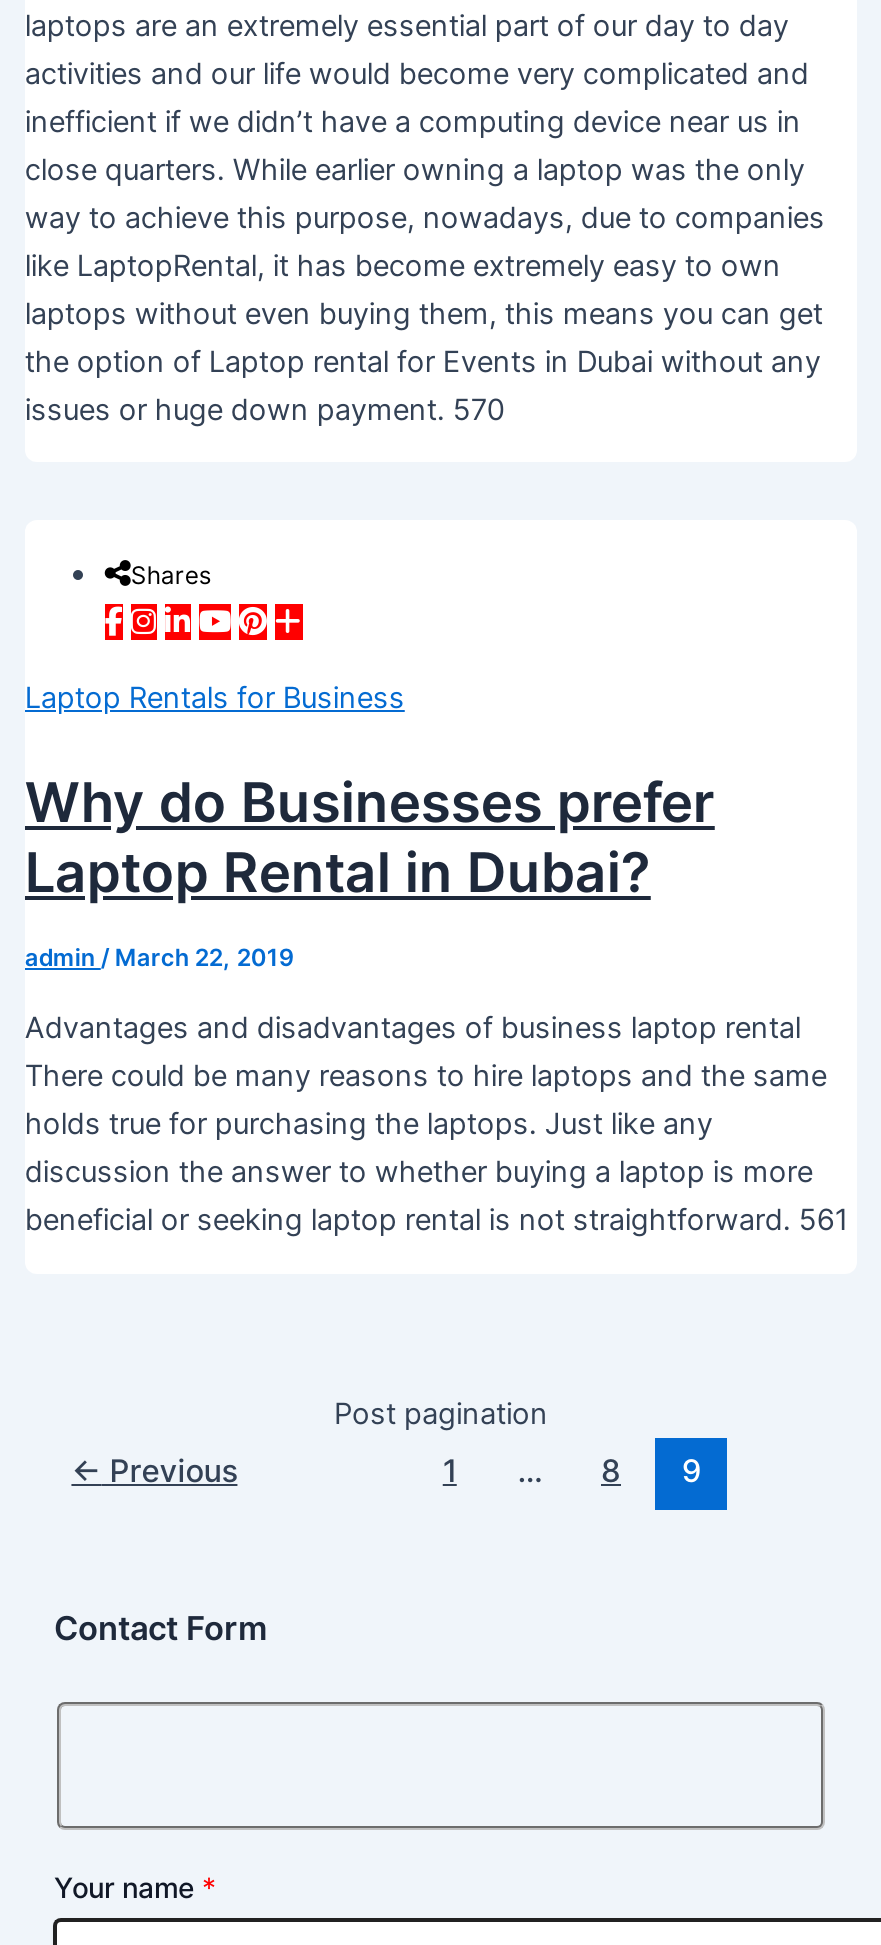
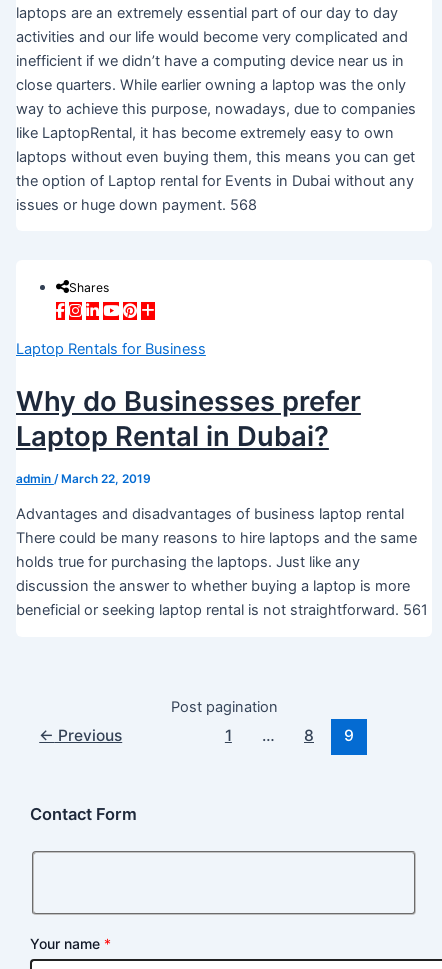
[25,391,505,427] issues or huge down payment. 570 -> [16,195,257,213] issues or huge down payment. 568

